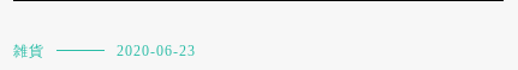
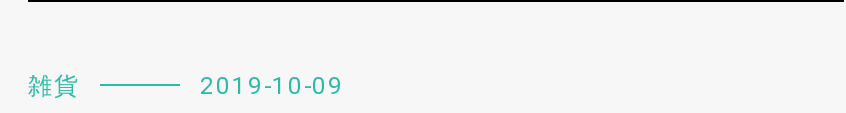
[117,43,196,59] 2020-06-23 -> [200,72,344,100] 2019-10-09

